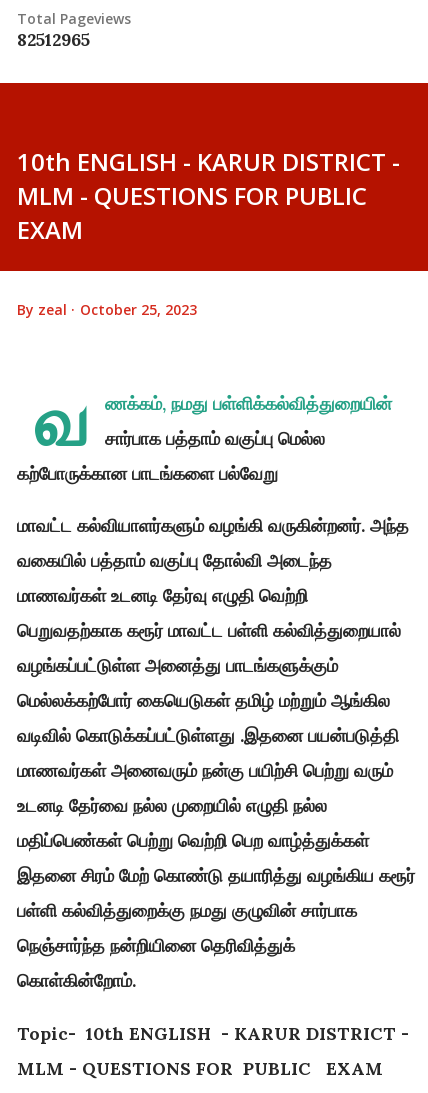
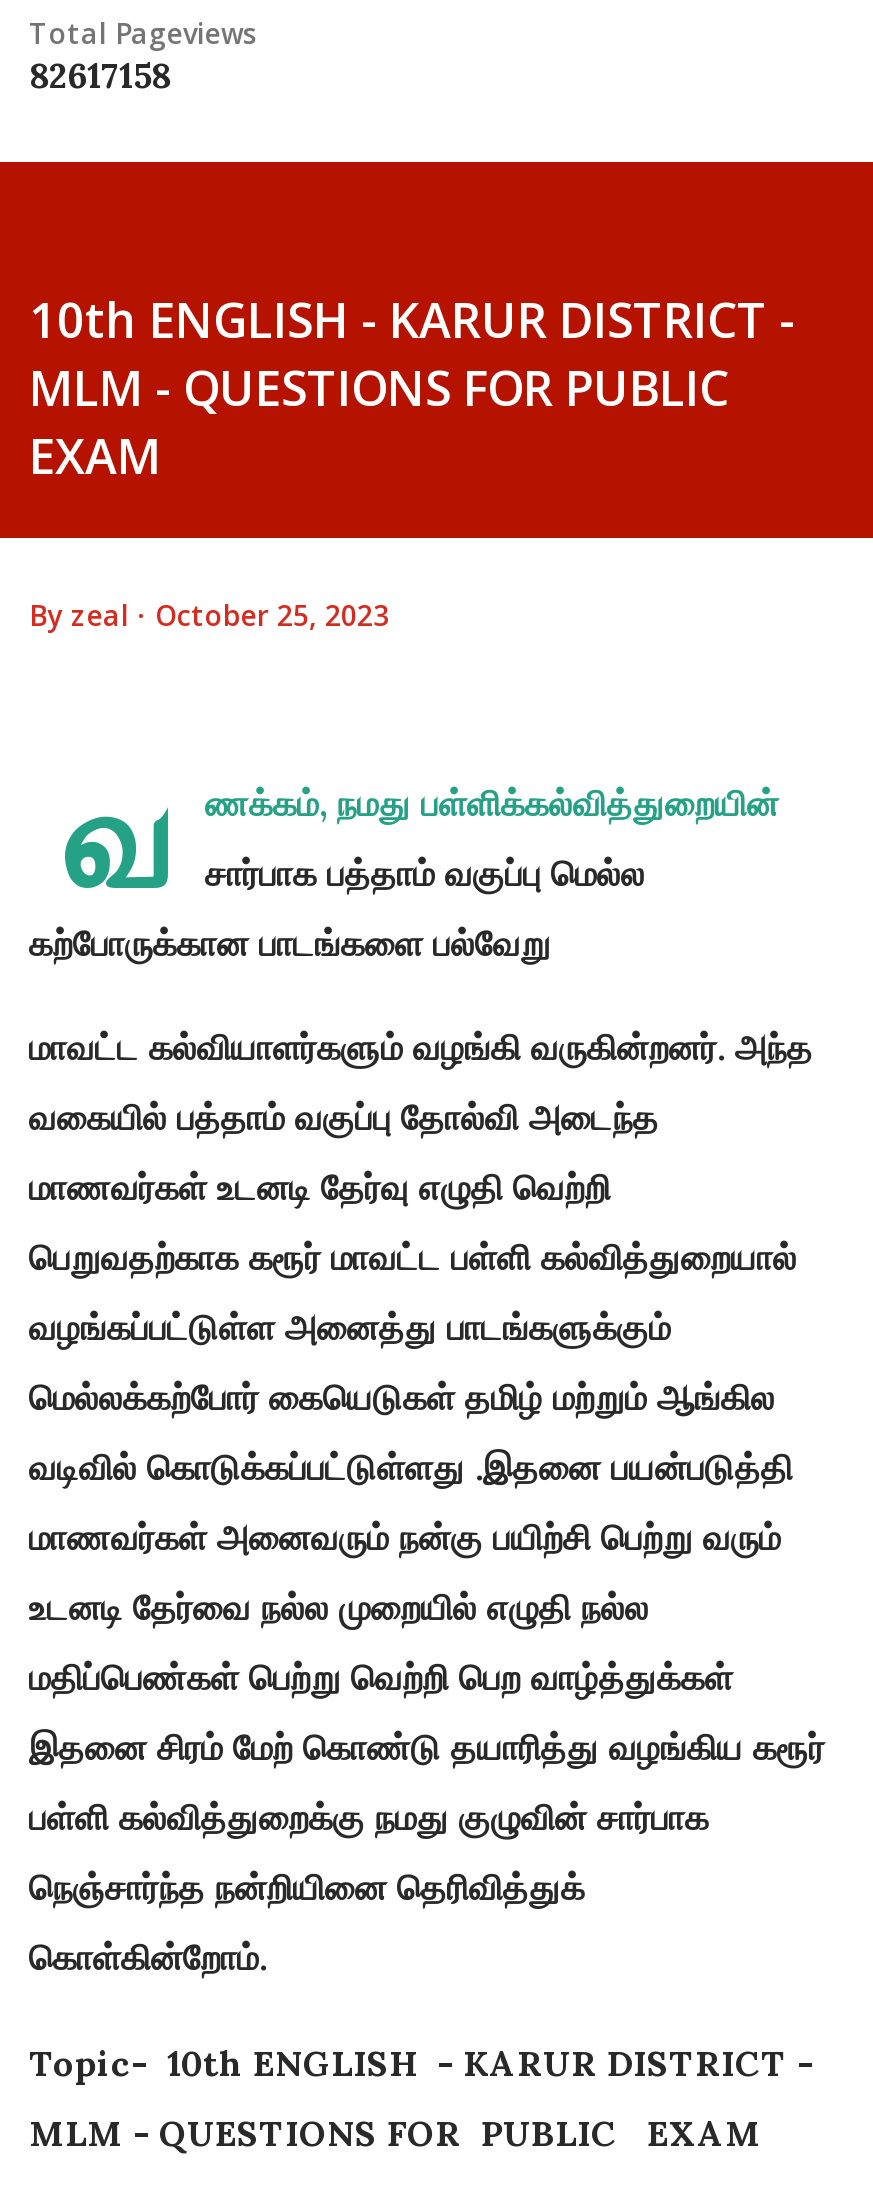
[17,28,90,51] 82512965 -> [29,52,171,98] 82617158

